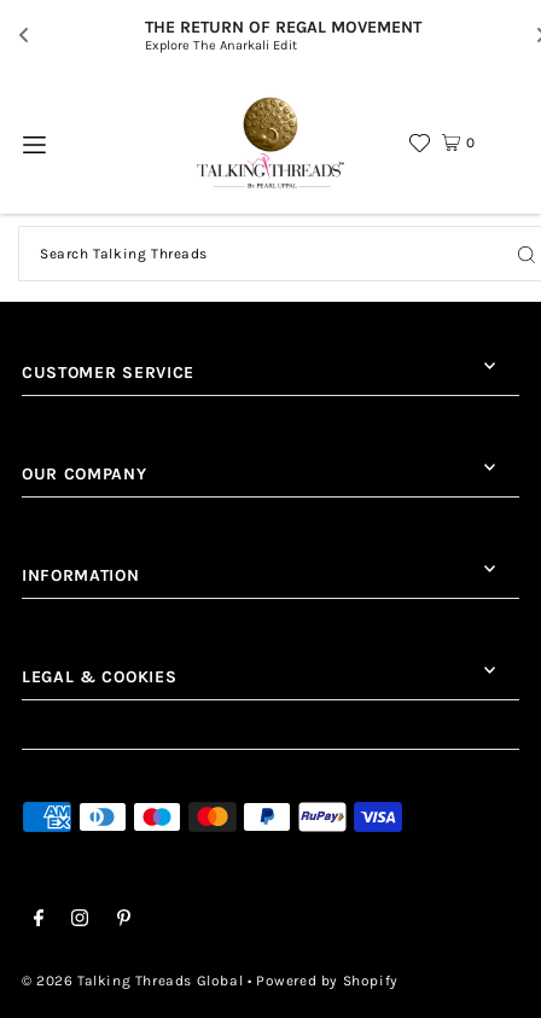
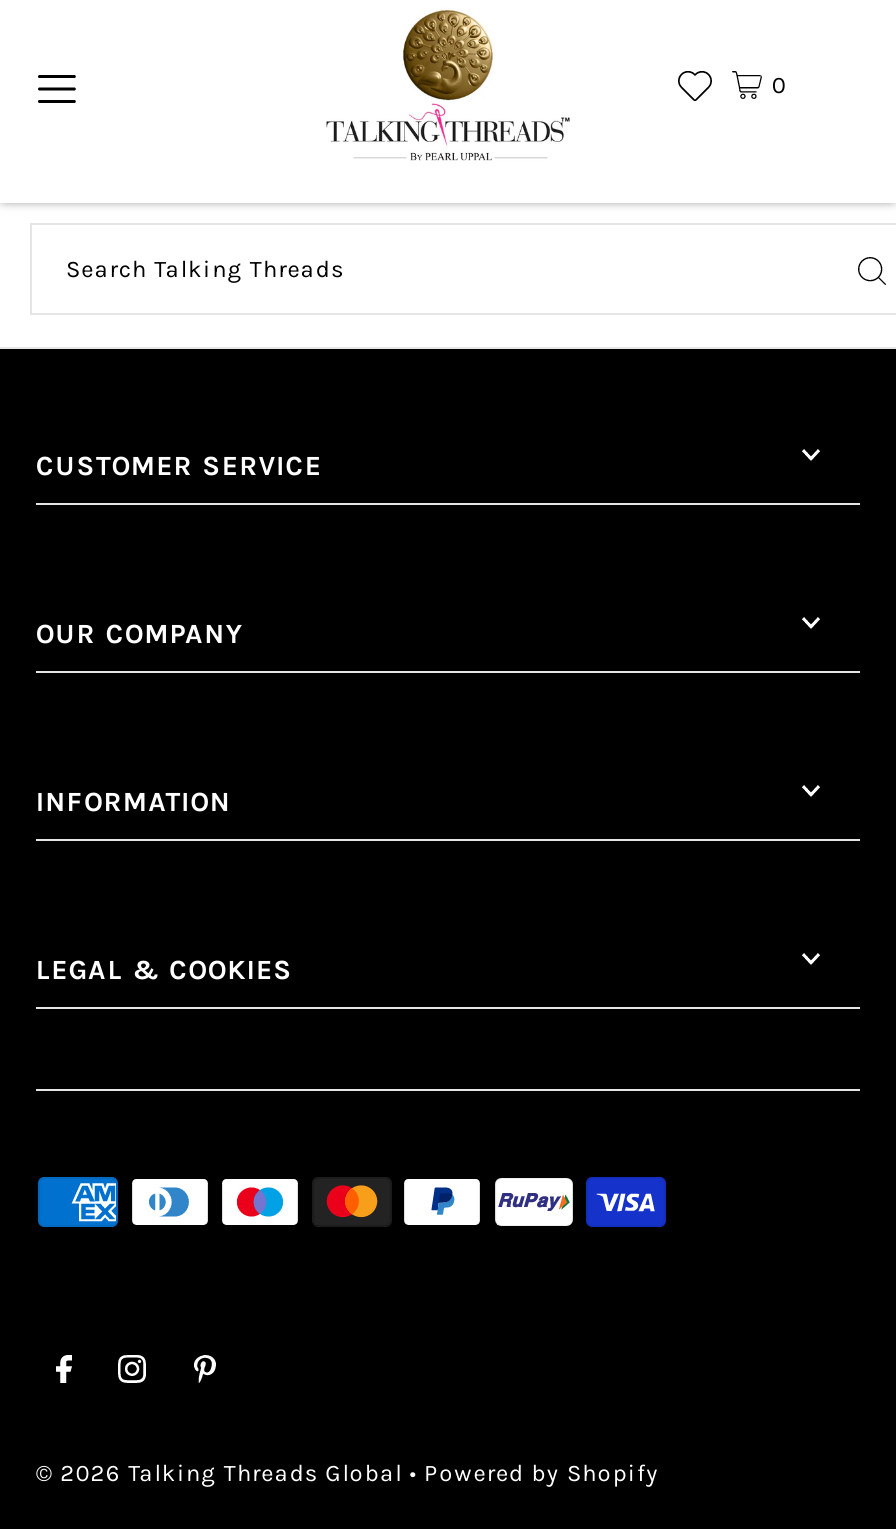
[144,16,421,53] THE RETURN OF REGAL MOVEMENT | Explore The Anarkali Edit -> none

